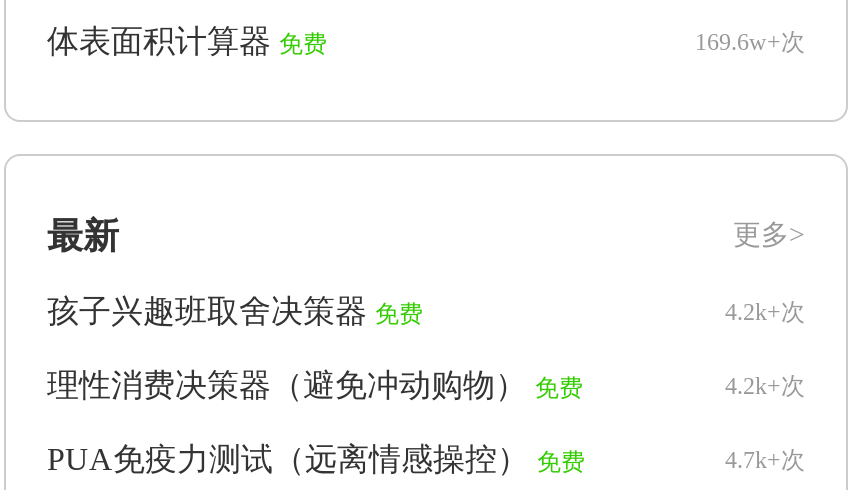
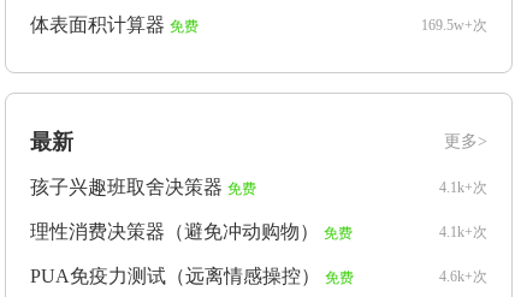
[695,29,805,57] 169.6w+次 -> [421,17,487,34] 169.5w+次
[725,299,805,327] 4.2k+次 -> [439,180,487,196] 4.1k+次
[725,373,805,401] 4.2k+次 -> [439,224,487,241] 4.1k+次
[725,447,805,475] 4.7k+次 -> [439,269,487,285] 4.6k+次

